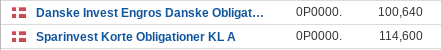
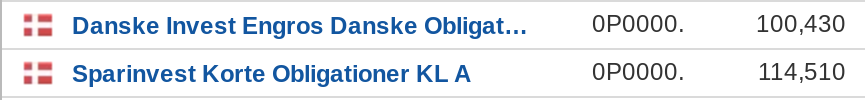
[378,5,423,19] 100,640 -> [756,10,846,38] 100,430
[379,29,423,43] 114,600 -> [758,58,846,86] 114,510

